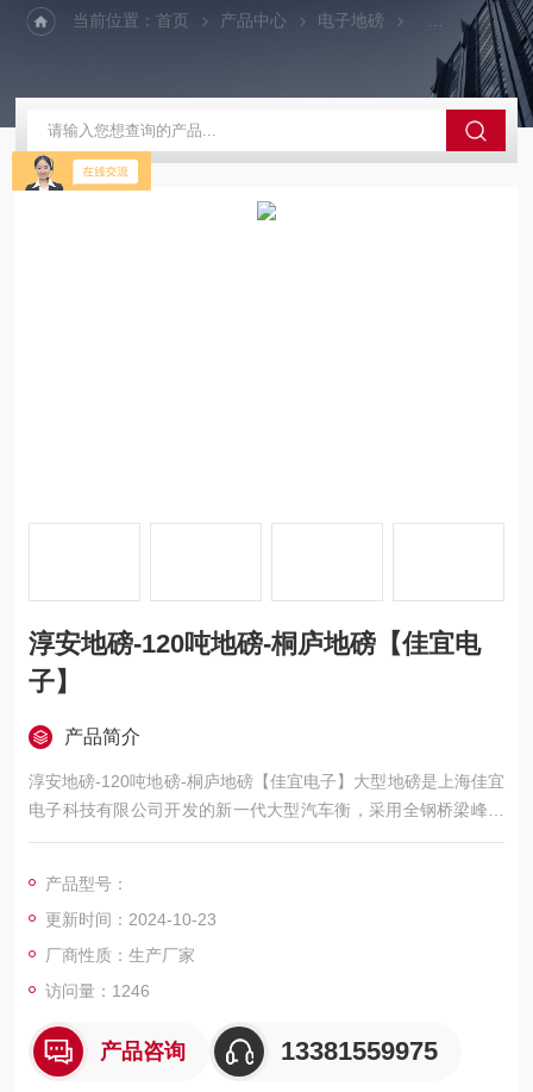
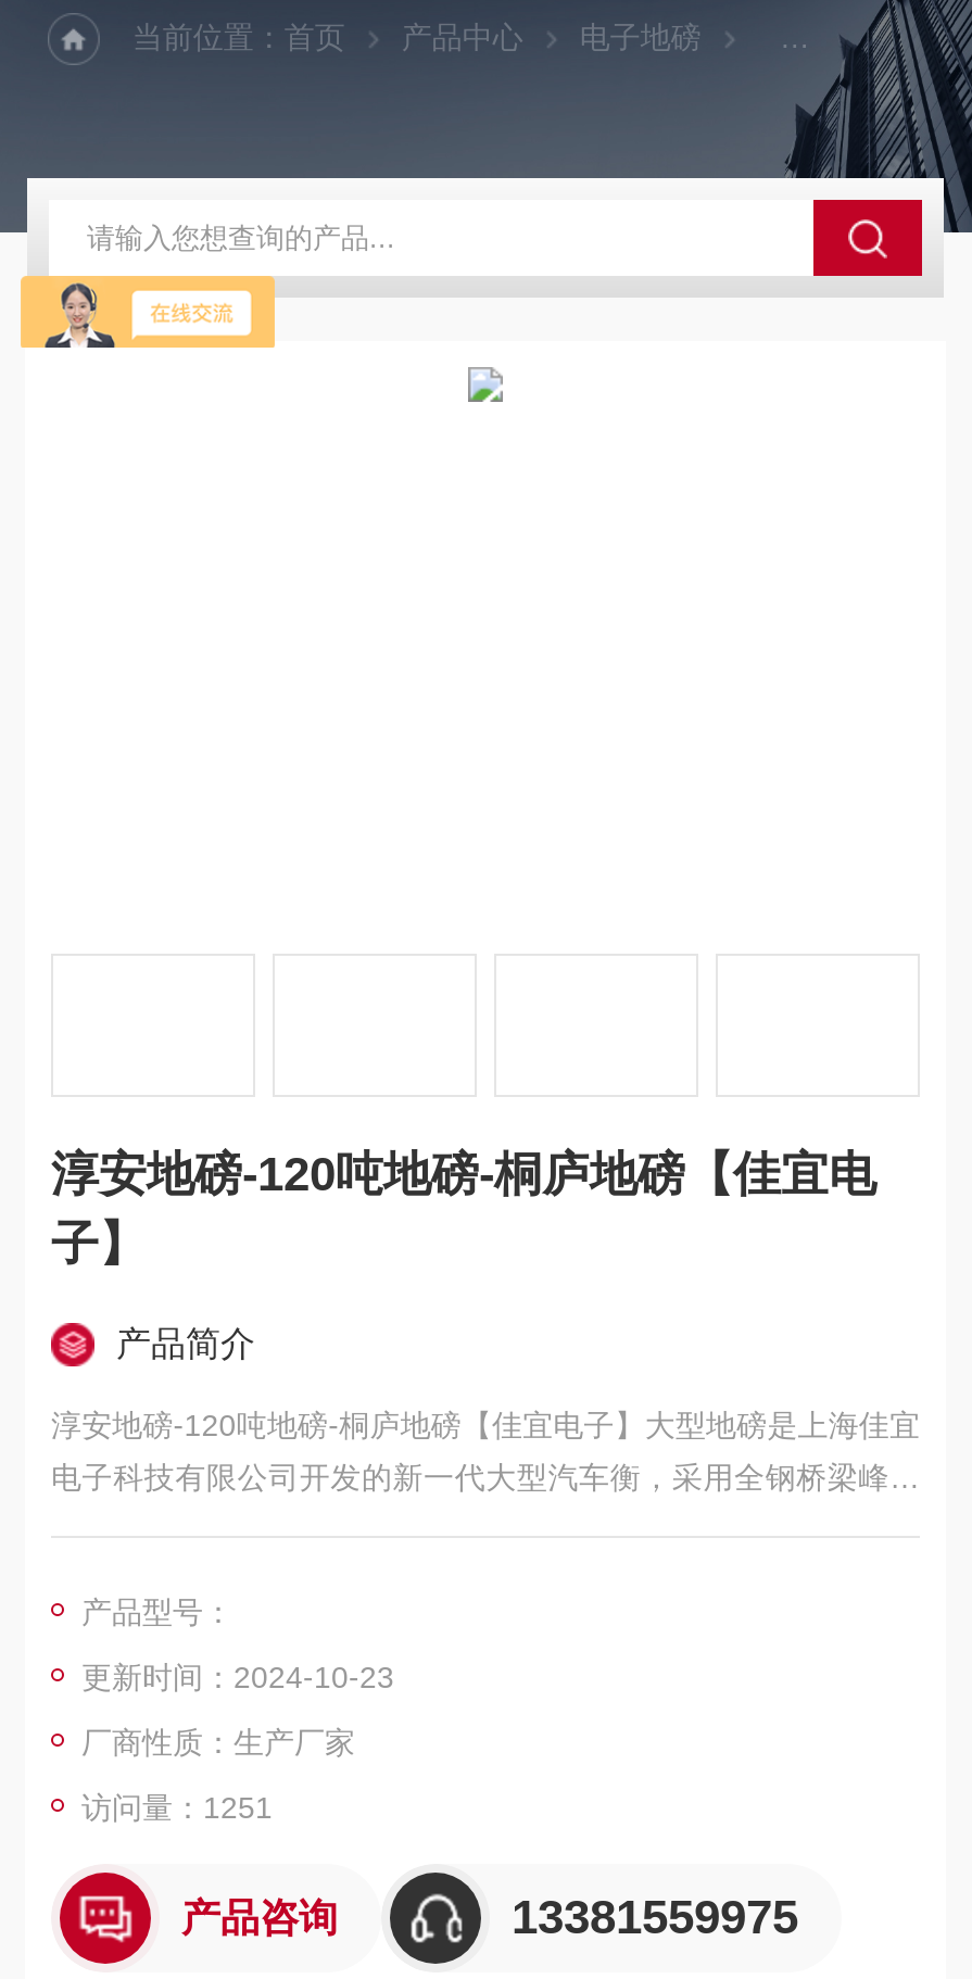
[45,981,150,1000] 访问量：1246 -> [81,1790,273,1825] 访问量：1251

